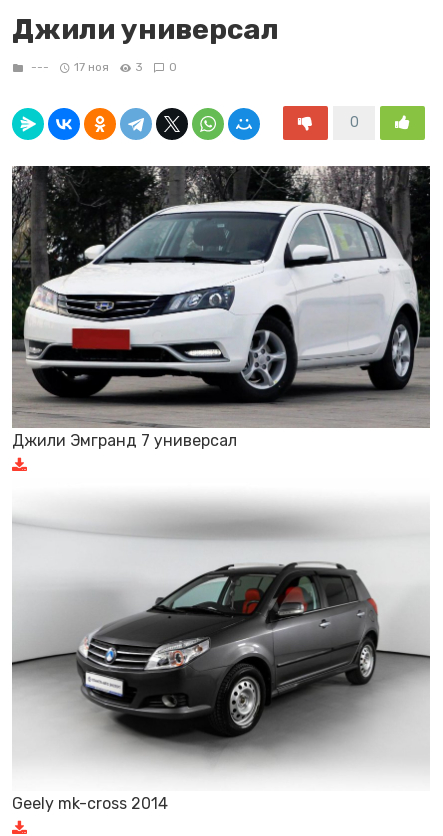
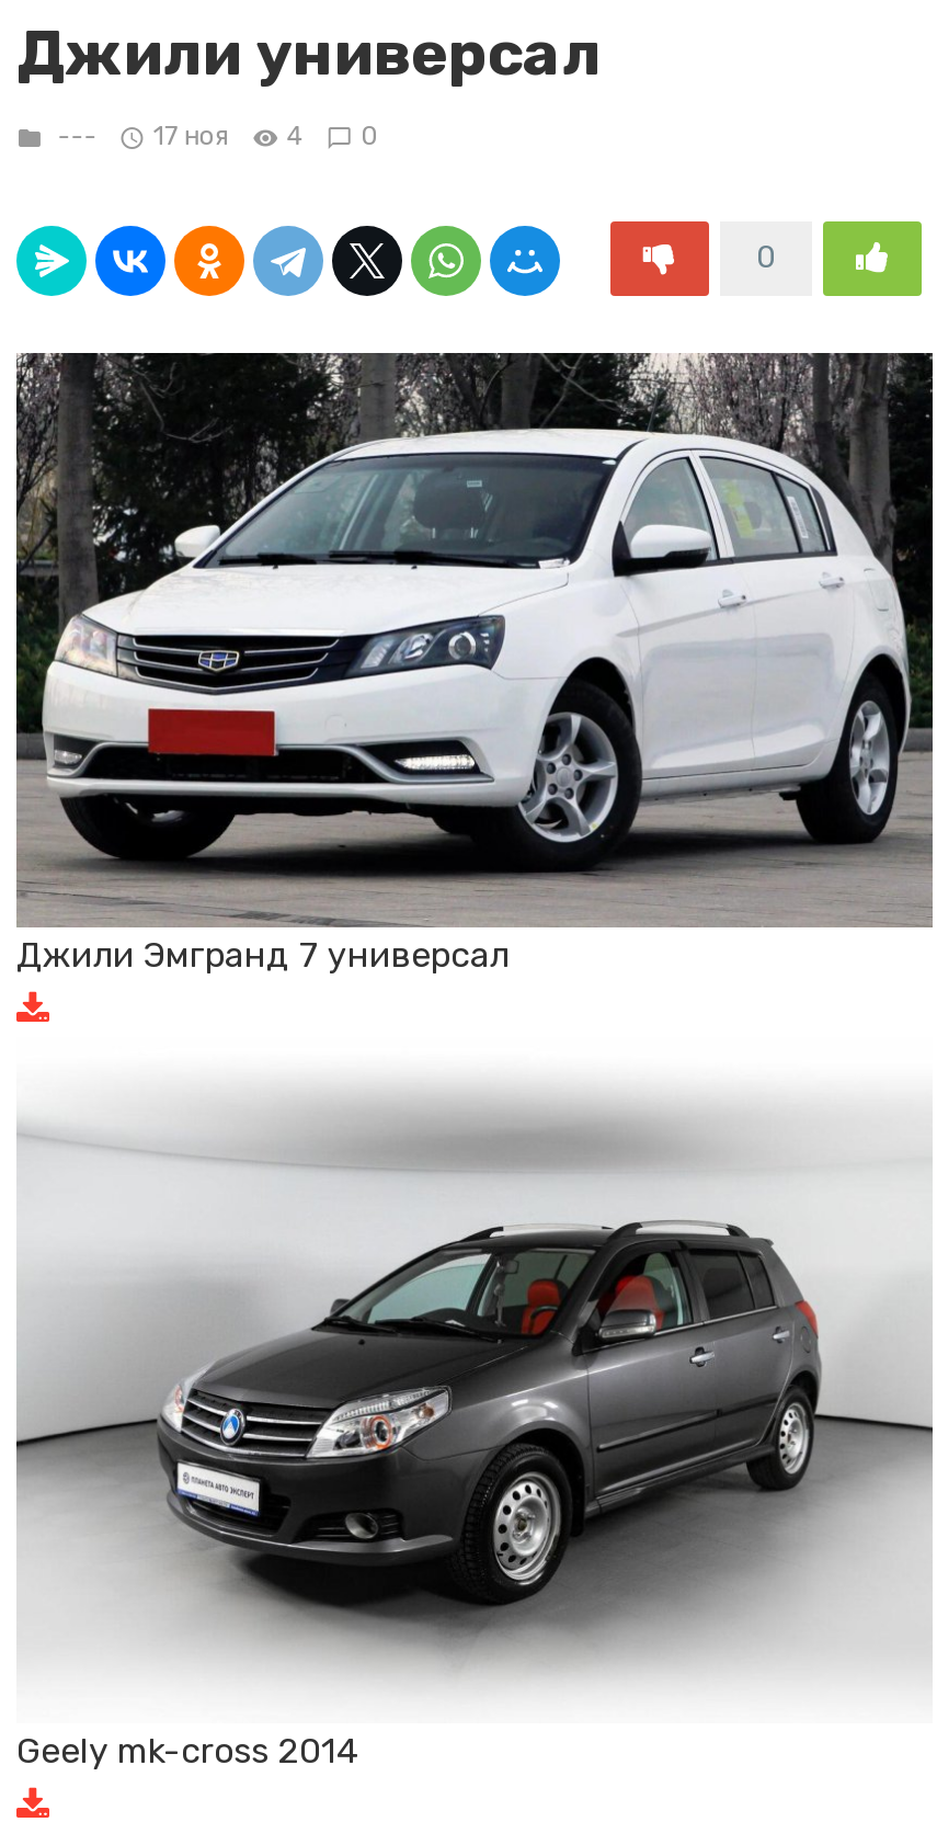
[135,60,143,74] 3 -> [286,121,304,152] 4

